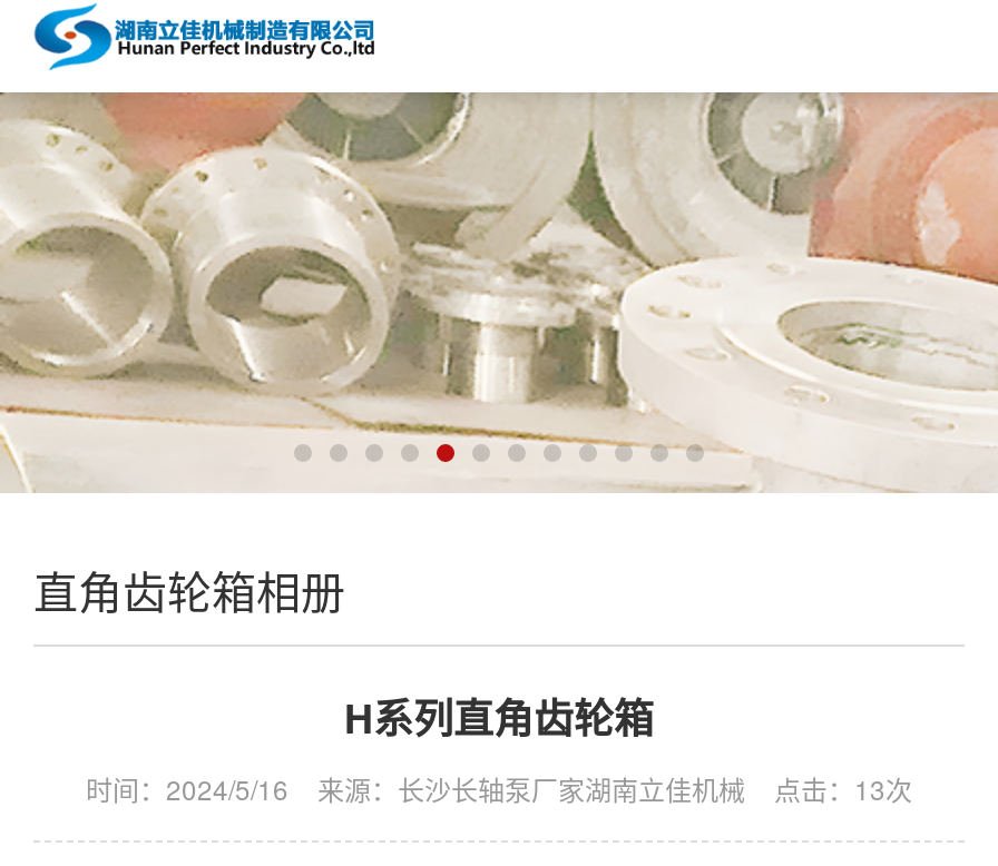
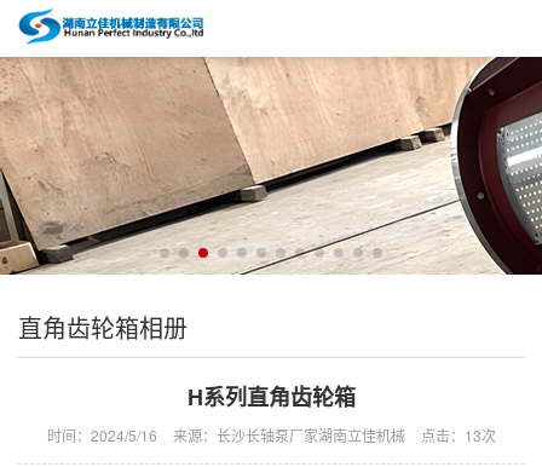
[7,90,991,493] [image] -> [4,57,538,276] [image]

